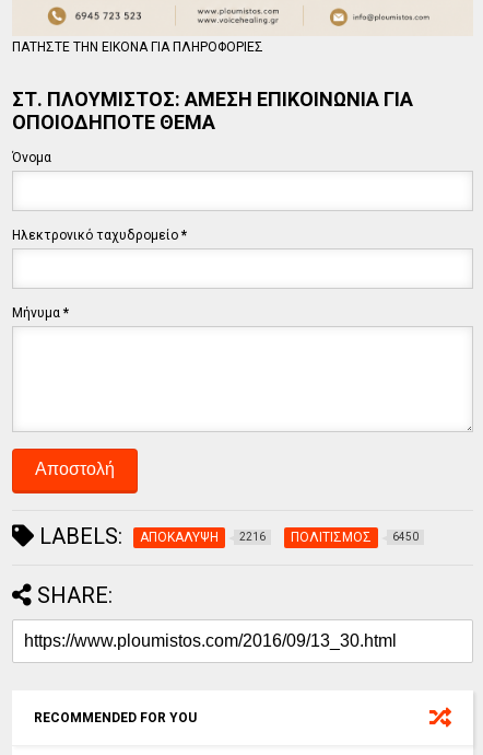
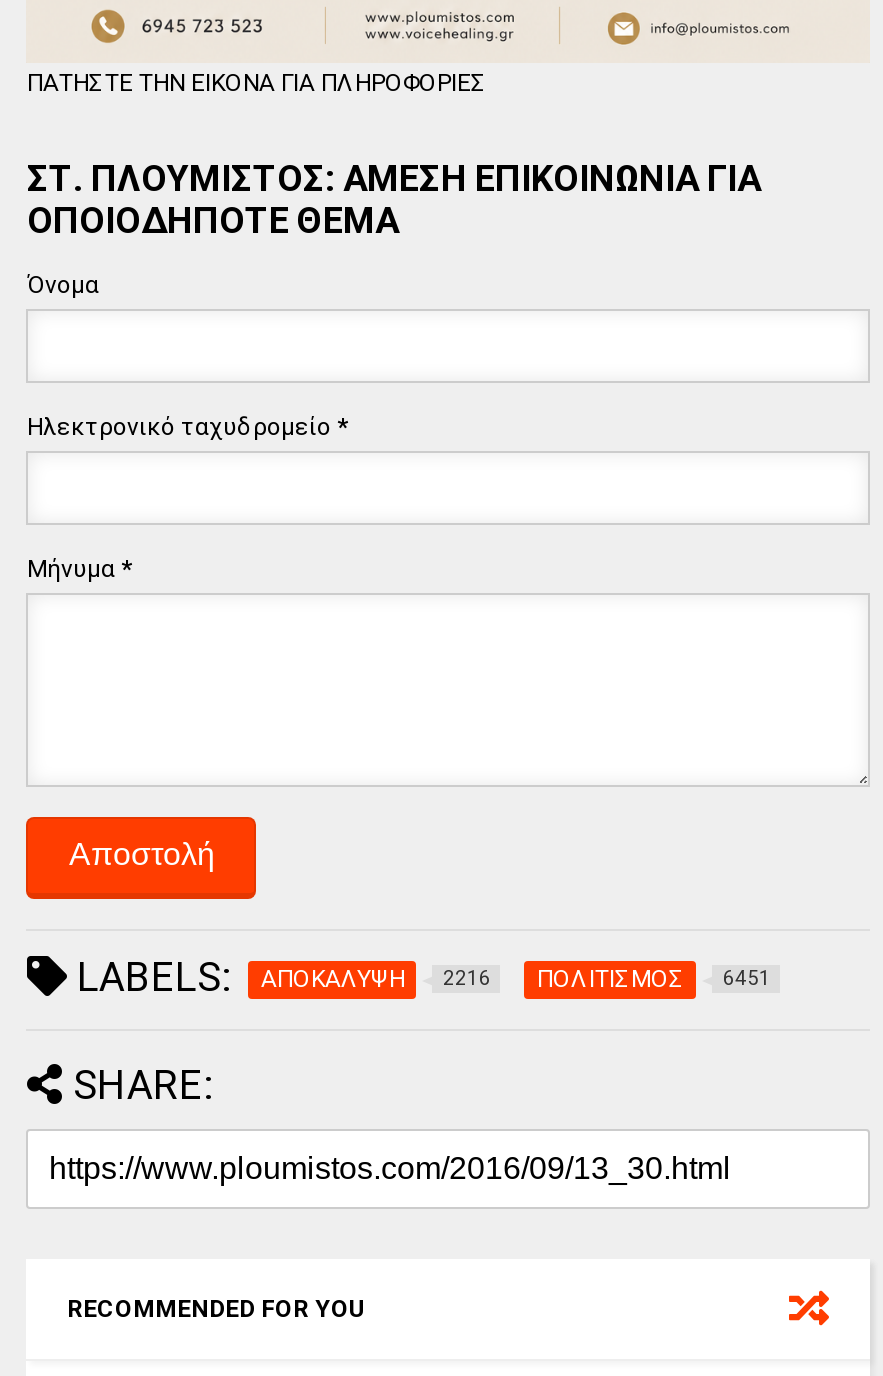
[291,529,419,544] ΠΟΛΙΤΙΣΜΟΣ 6450 -> [537,964,771,992] ΠΟΛΙΤΙΣΜΟΣ 6451

